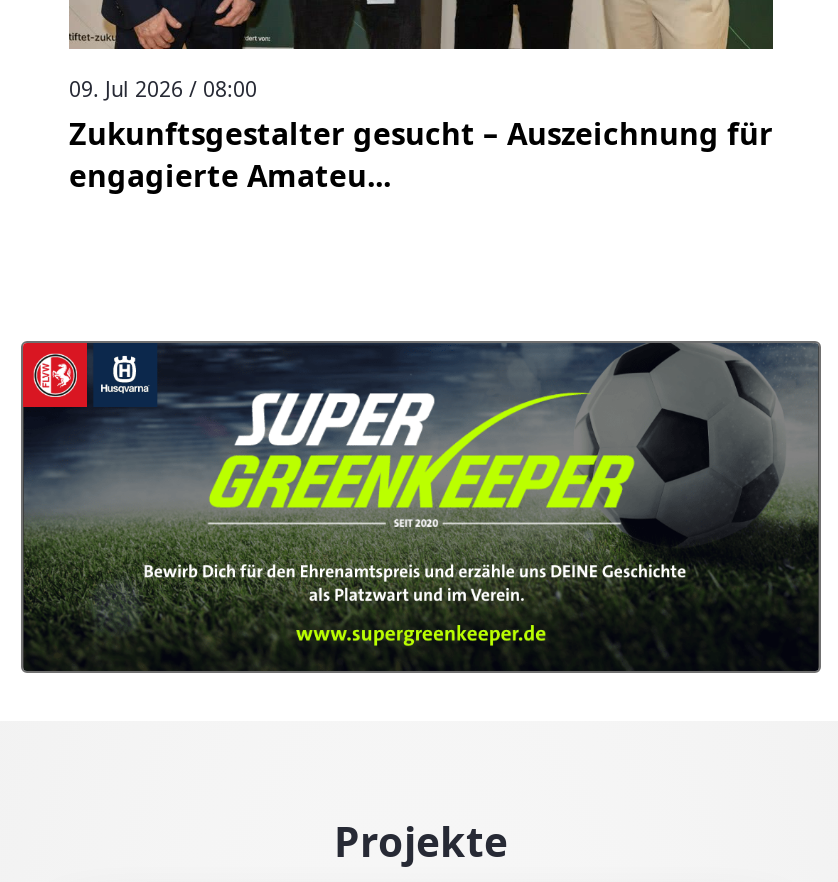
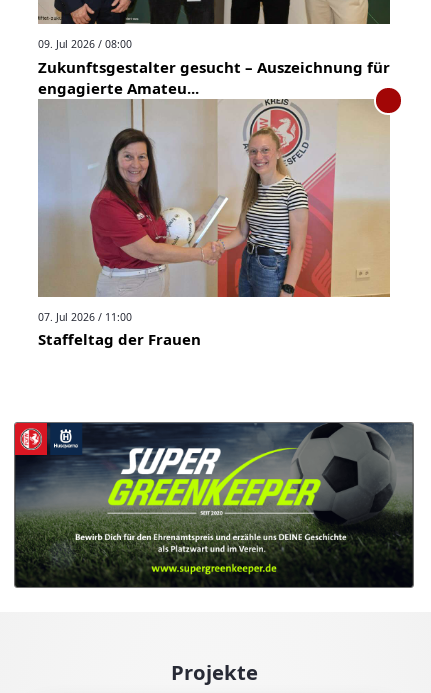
none -> [37,87,402,349] [image] | 07. Jul 2026 / 11:00 | Staffeltag der Frauen

